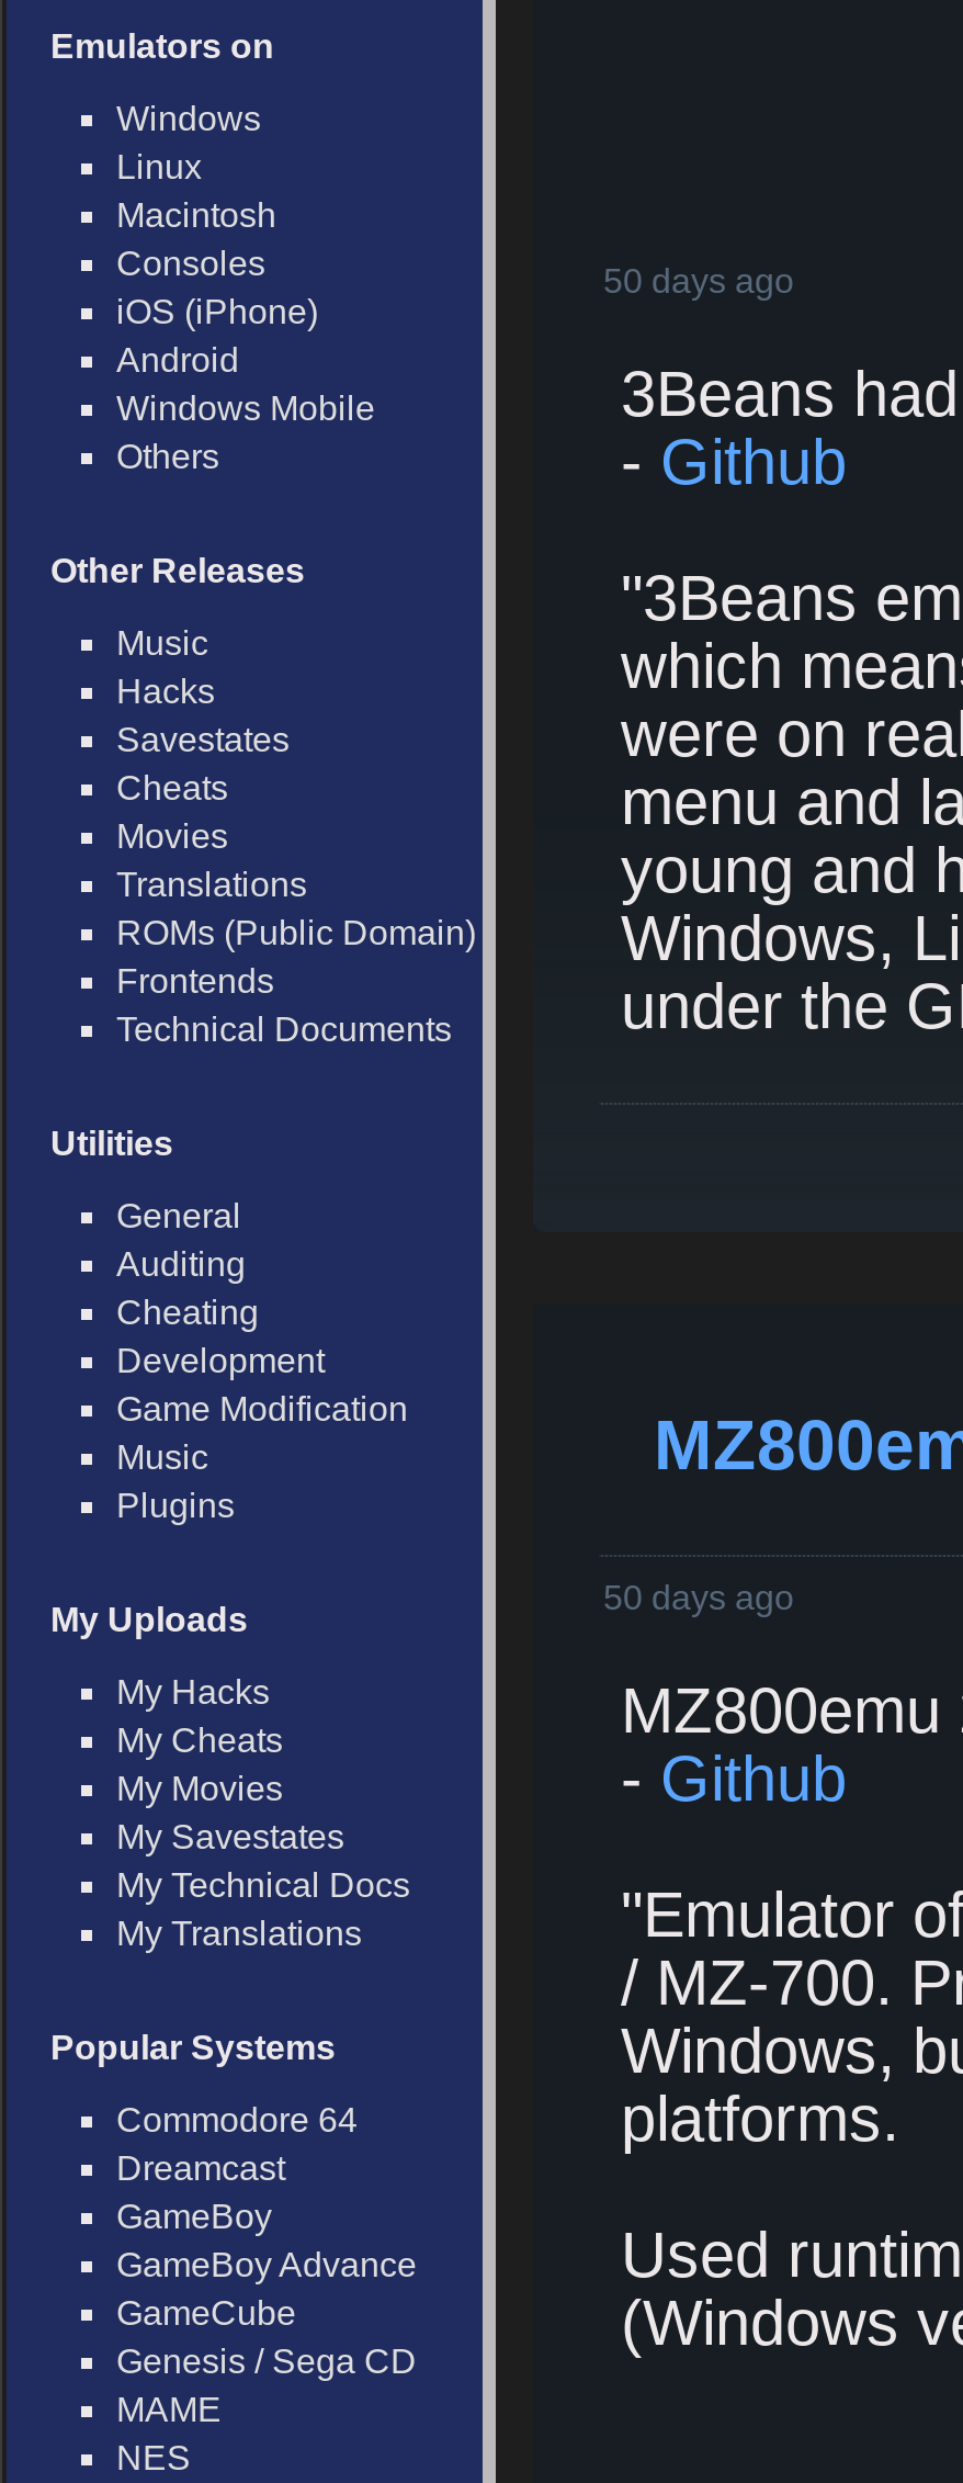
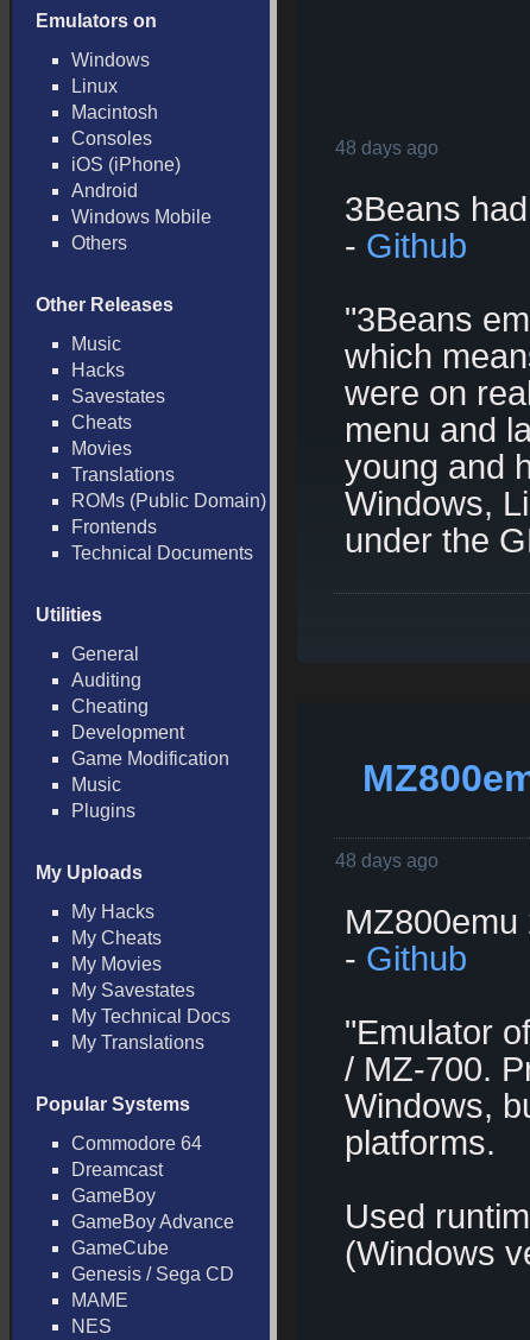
[603,262,794,300] 50 days ago -> [335,138,438,158] 48 days ago
[603,1579,794,1616] 50 days ago -> [335,851,438,871] 48 days ago

